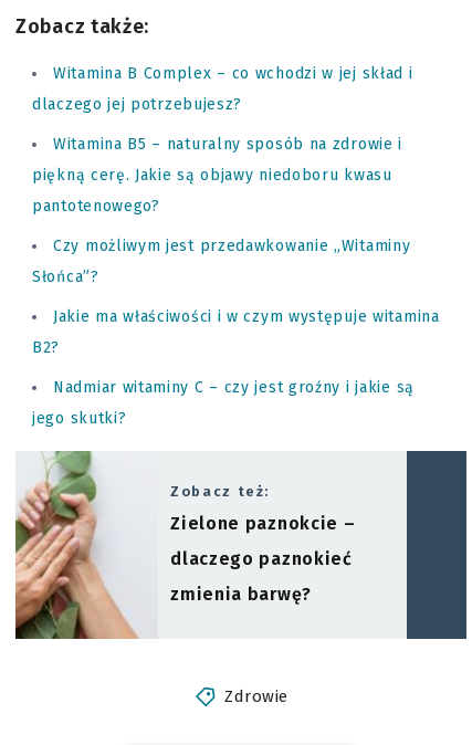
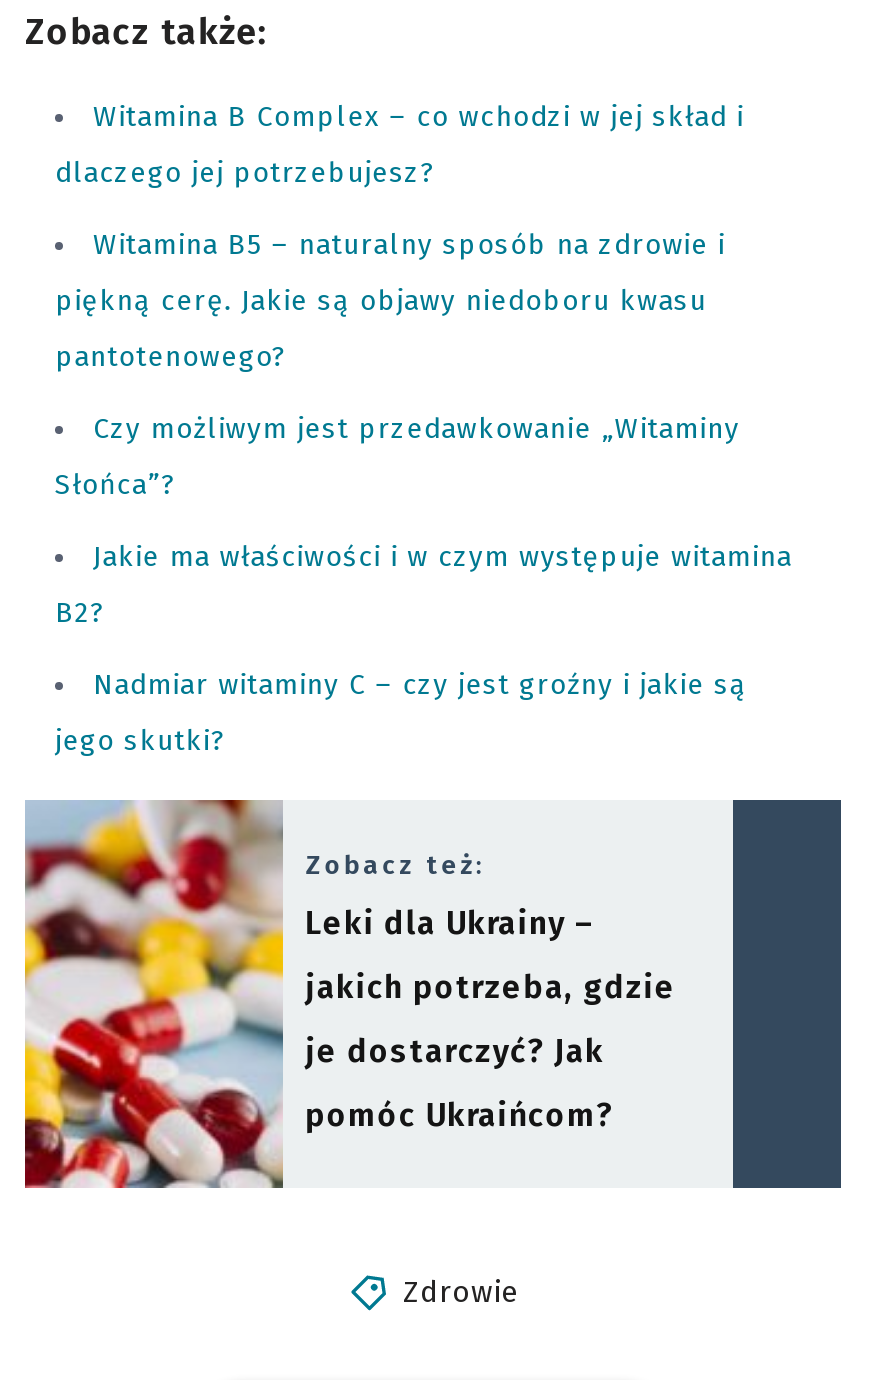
[14,450,355,640] [image] | Zielone paznokcie – | dlaczego paznokieć | zmienia barwę? -> [23,798,676,1190] [image] | Leki dla Ukrainy – | jakich potrzeba, gdzie | je dostarczyć? Jak | pomóc Ukraińcom?

